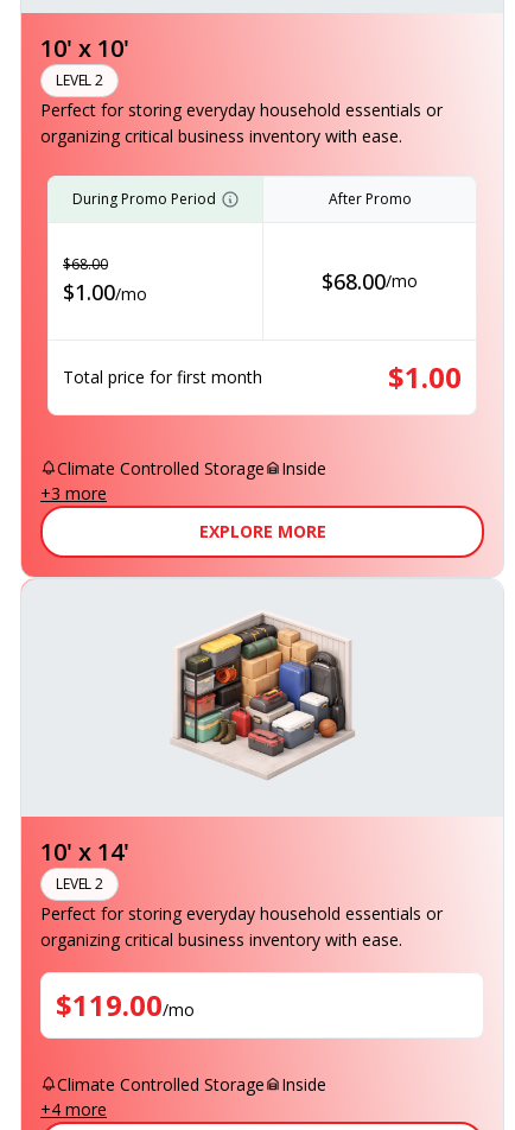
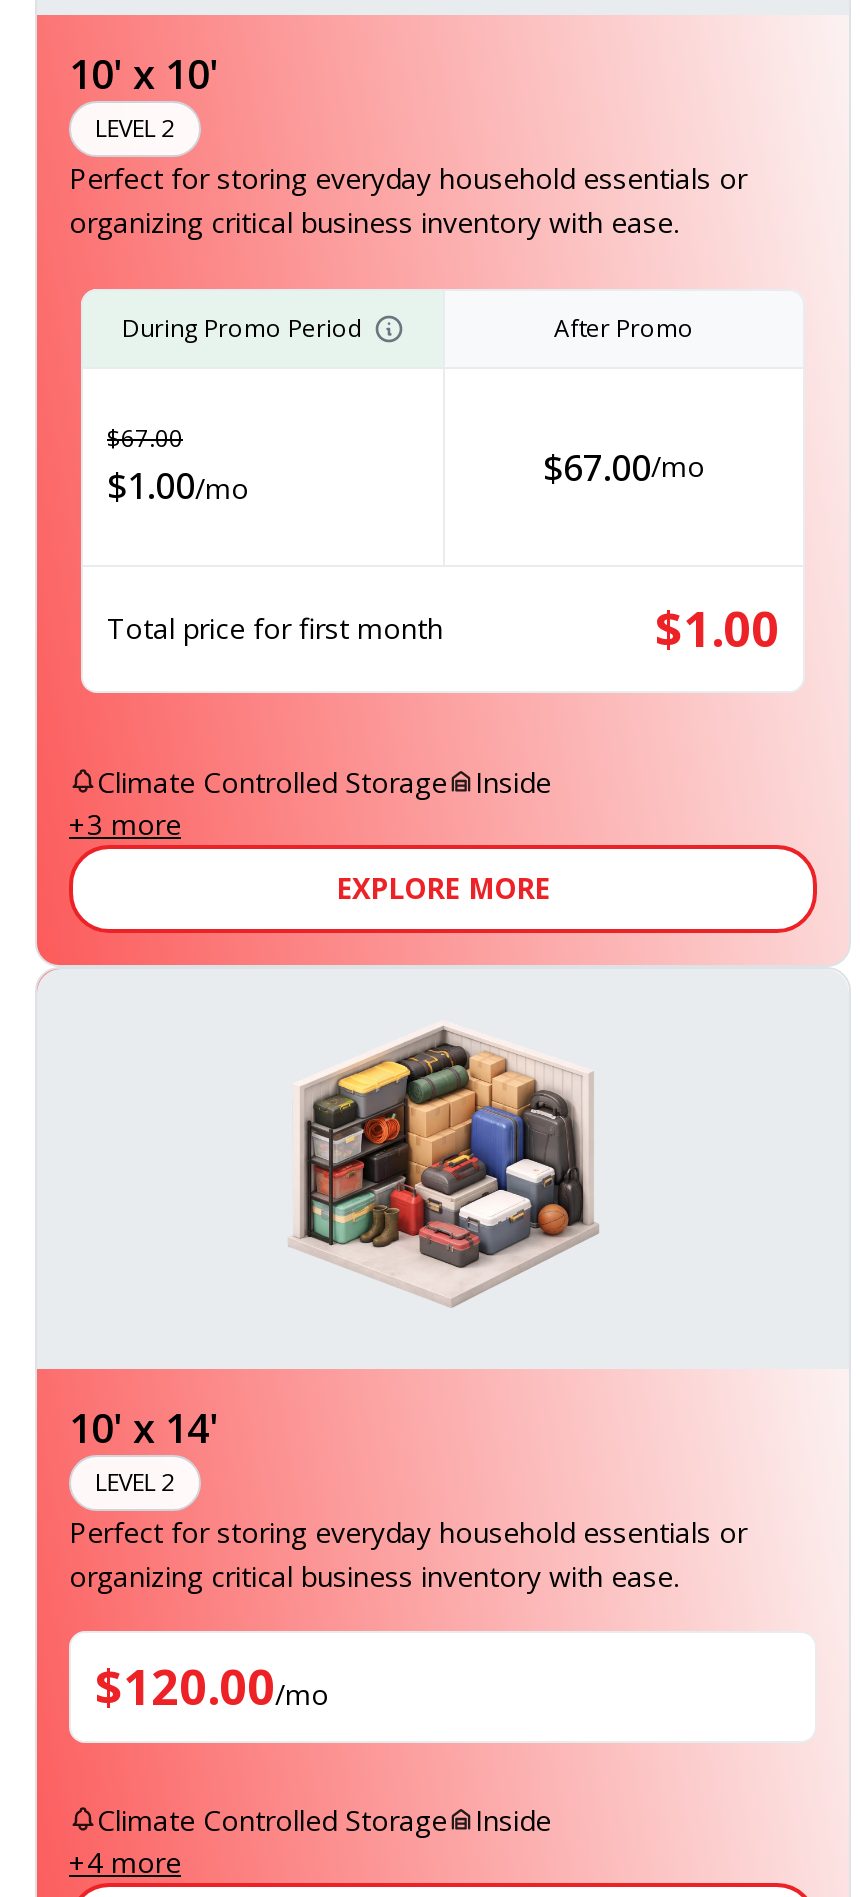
[63,254,108,274] $68.00 -> [107,421,183,455] $67.00
[322,267,418,295] $68.00/mo -> [543,442,705,490] $67.00/mo
[56,985,195,1024] $119.00/mo -> [95,1652,329,1718] $120.00/mo

